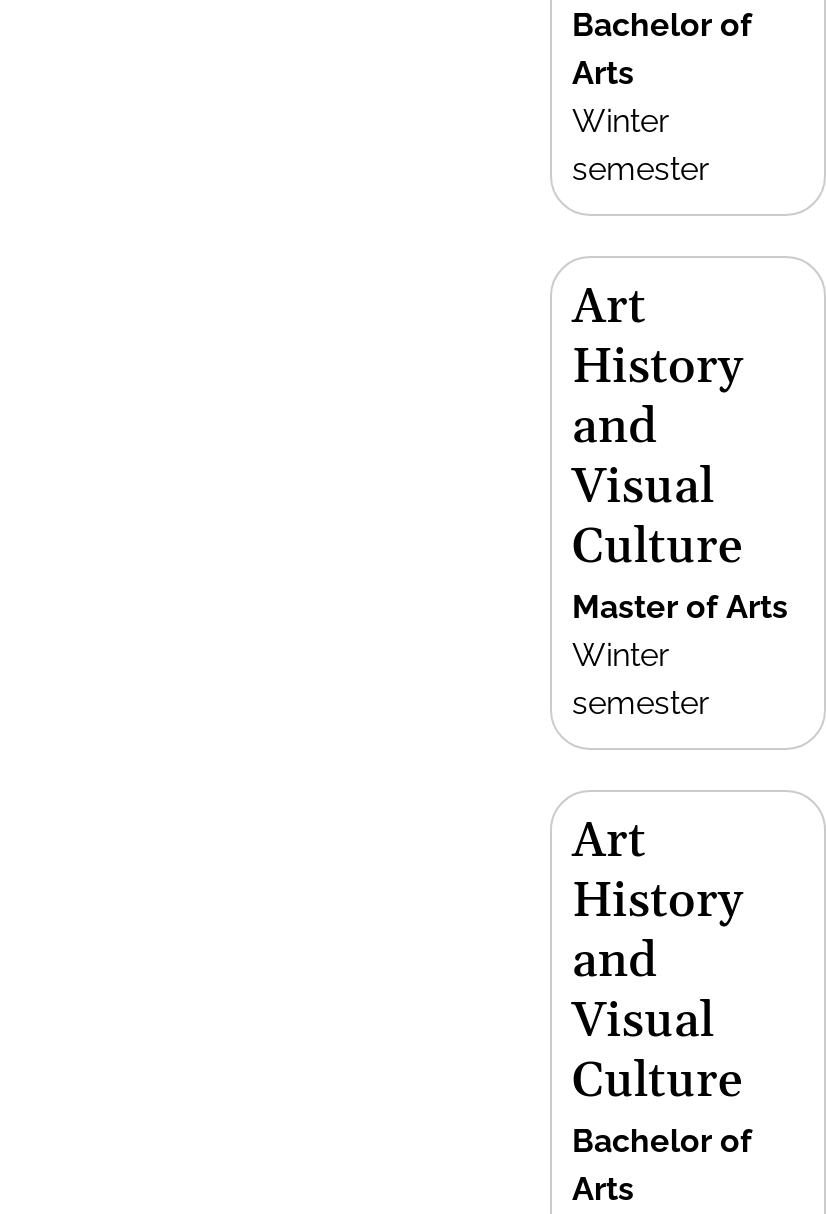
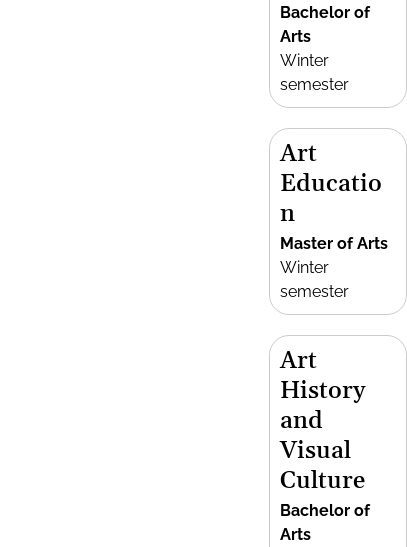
[572,338,742,578] History | and | Visual | Culture -> [280,169,382,229] Educatio | n

